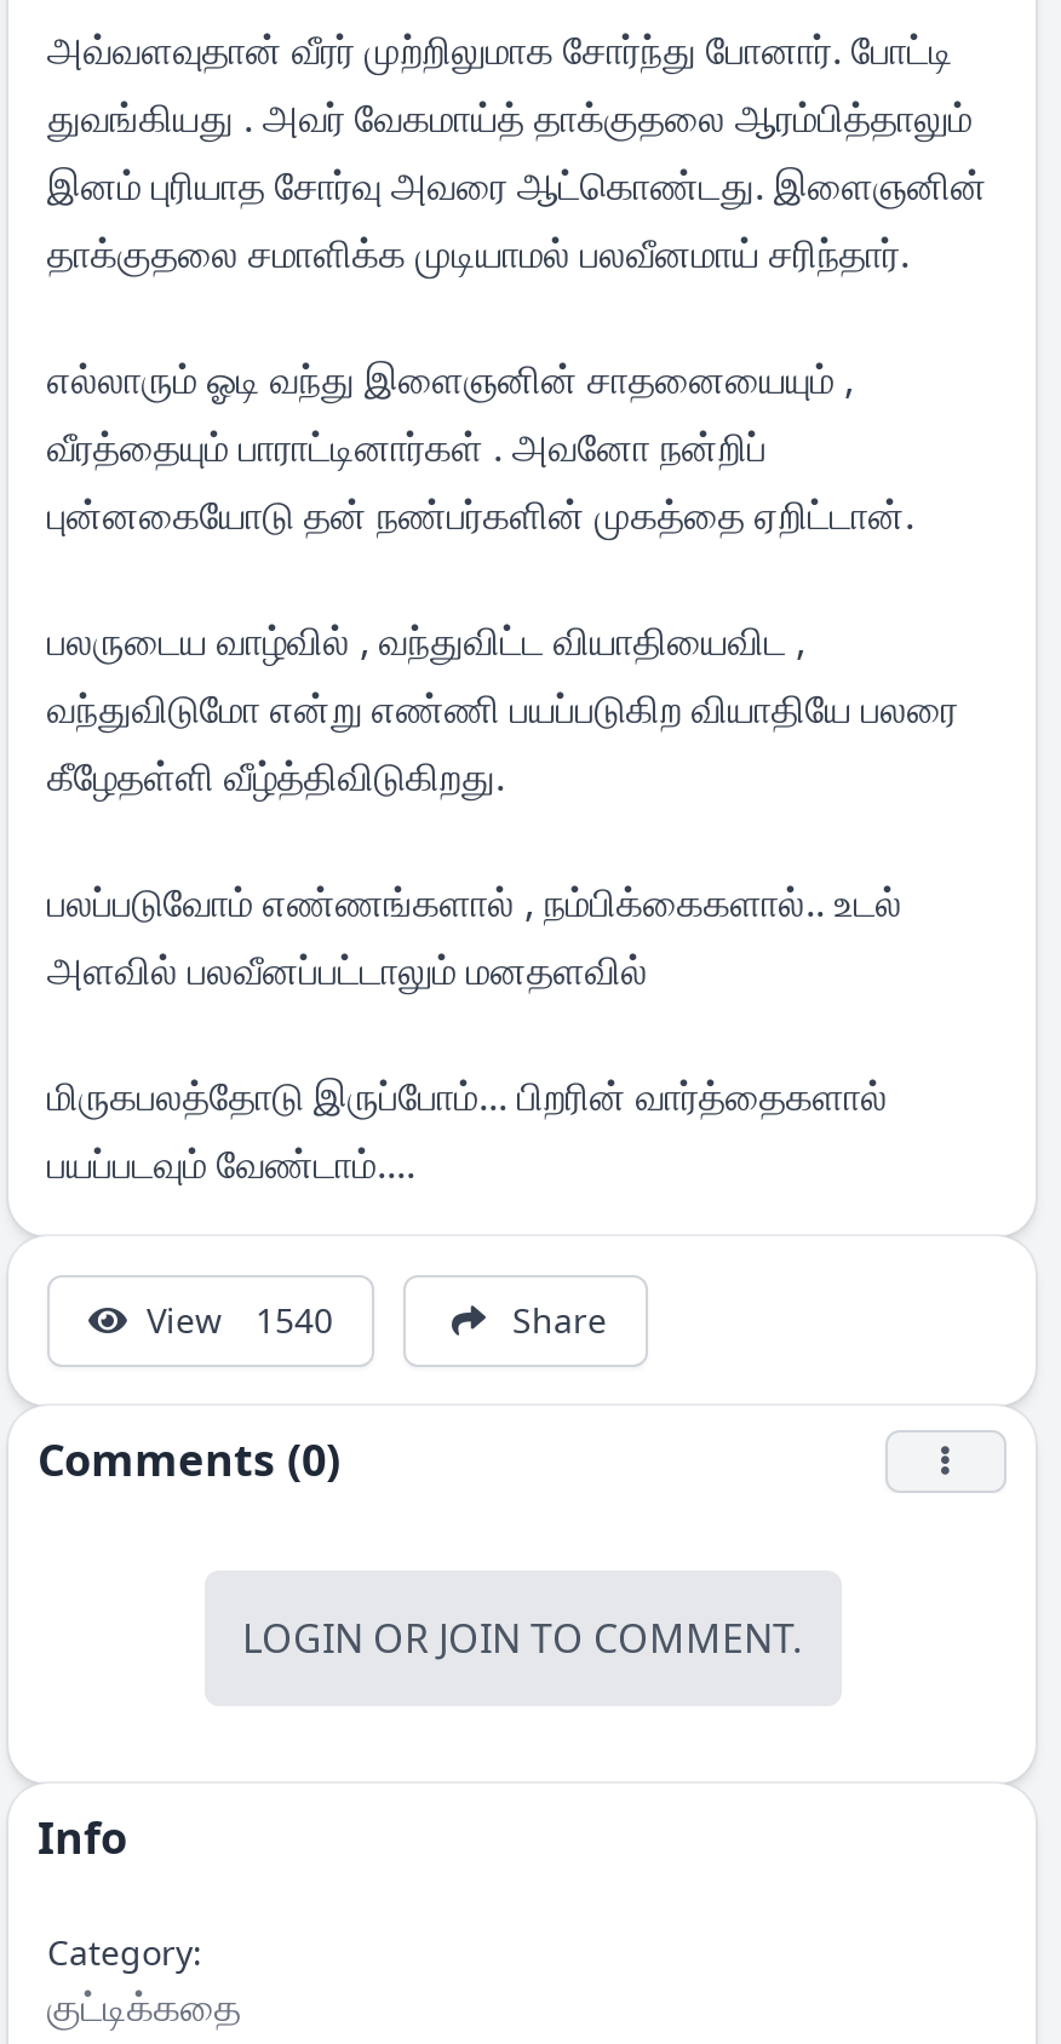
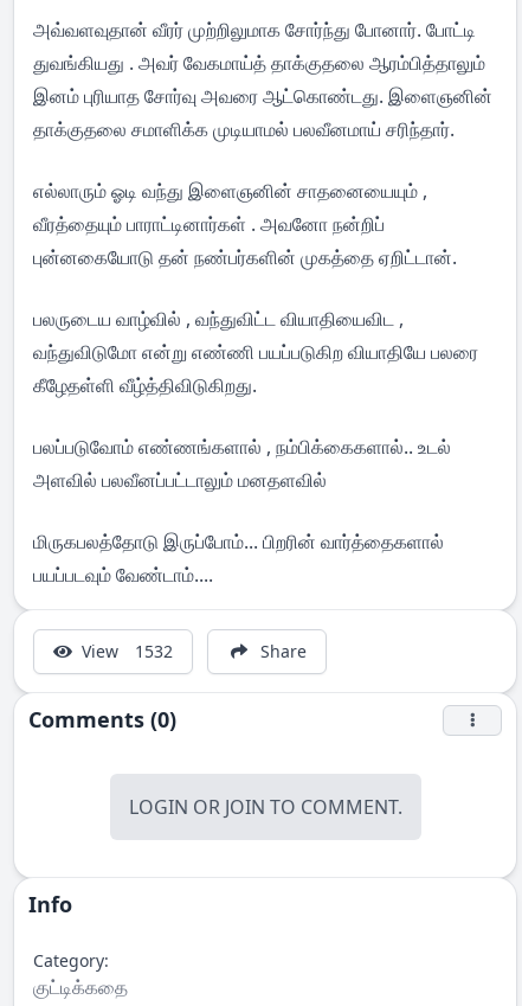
[147,1297,333,1343] View 1540 -> [82,640,173,662] View 1532

